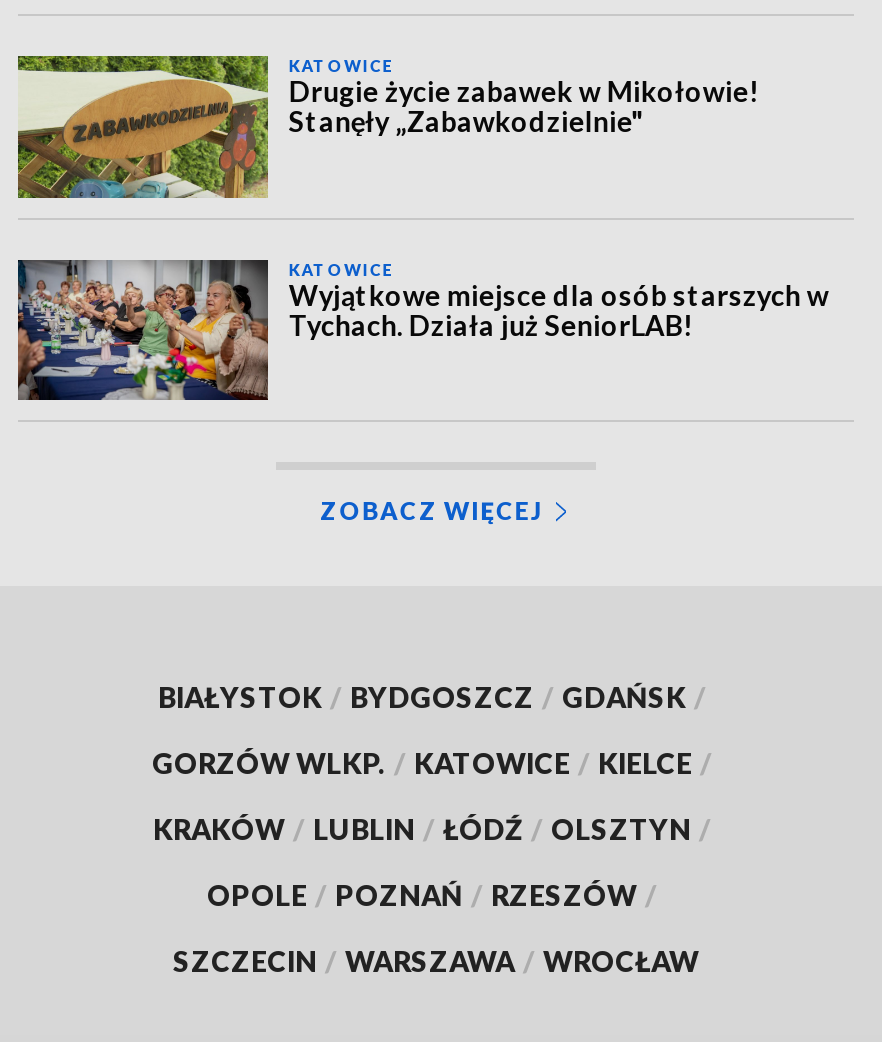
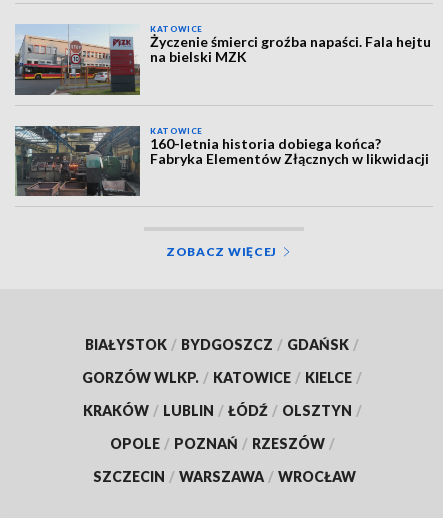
[16,54,759,200] [image] | Drugie życie zabawek w Mikołowie! | Stanęły „Zabawkodzielnie" -> [14,24,431,96] [image] | Życzenie śmierci groźba napaści. Fala hejtu | na bielski MZK
[16,258,829,402] [image] | Wyjątkowe miejsce dla osób starszych w | Tychach. Działa już SeniorLAB! -> [15,125,429,197] [image] | 160-letnia historia dobiega końca? | Fabryka Elementów Złącznych w likwidacji

